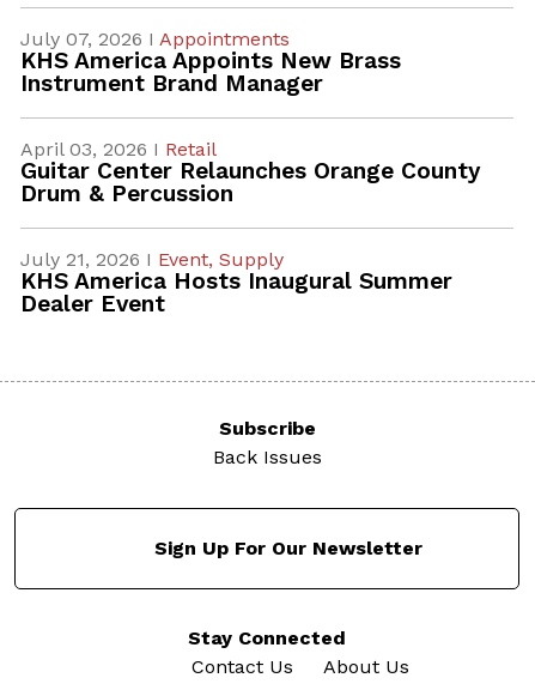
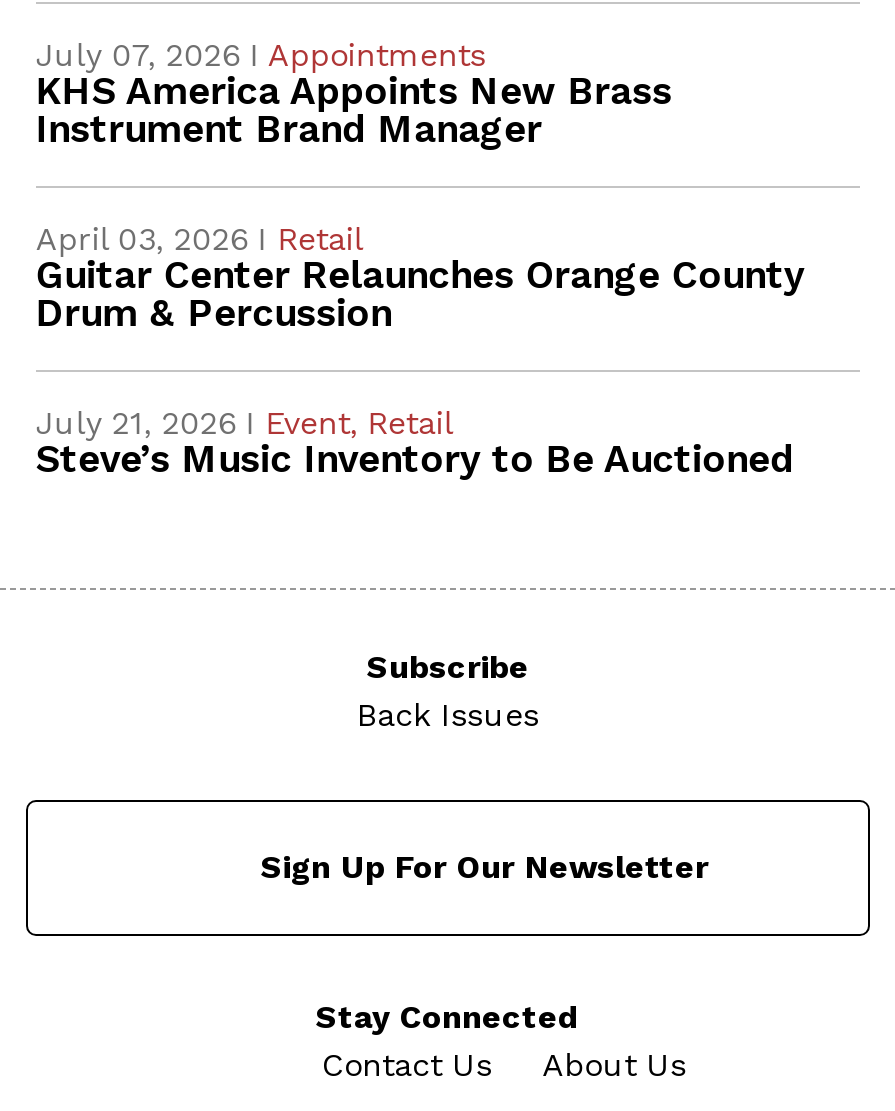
[20,248,452,318] July 21, 2026 I Event, Supply | KHS America Hosts Inaugural Summer | Dealer Event -> [36,405,794,483] July 21, 2026 I Event, Retail | Steve’s Music Inventory to Be Auctioned

